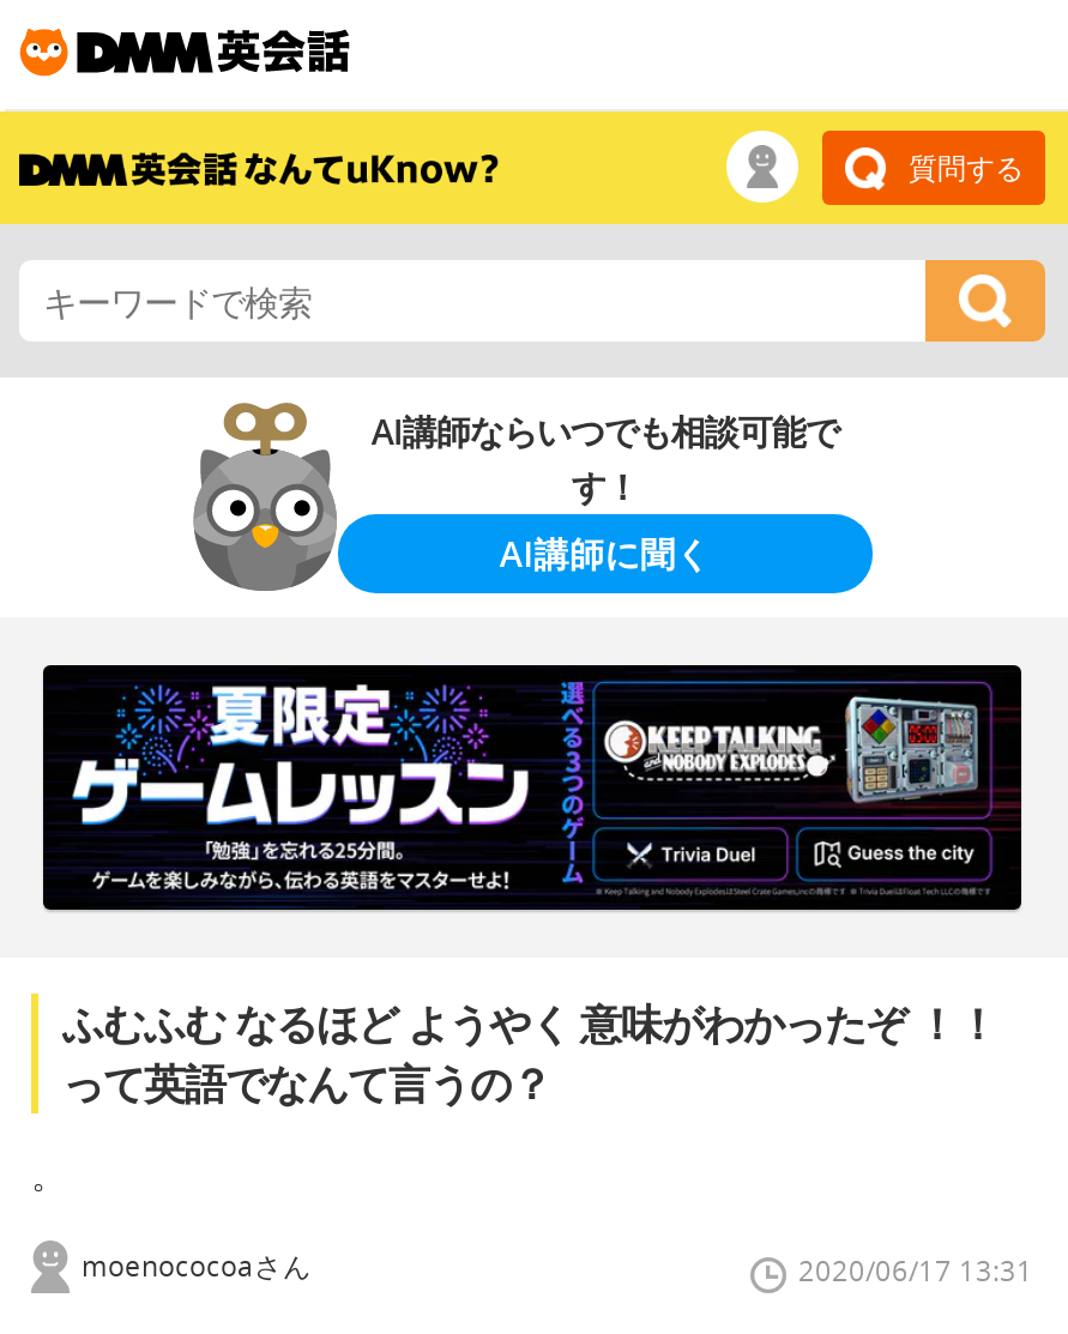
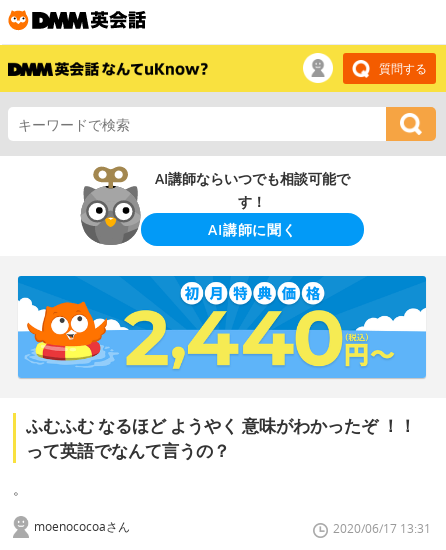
[41,663,1024,912] [image] -> [17,275,427,379] [image]

